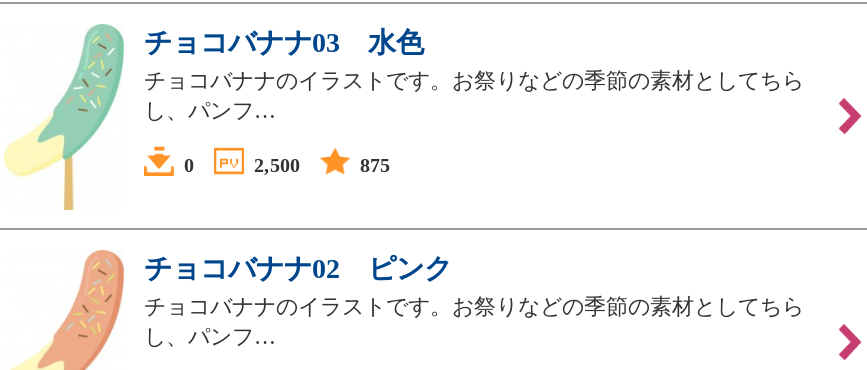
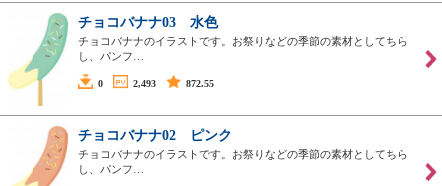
[254,154,300,176] 2,500 -> [133,78,156,89] 2,493
[360,154,390,176] 875 -> [186,78,214,89] 872.55

